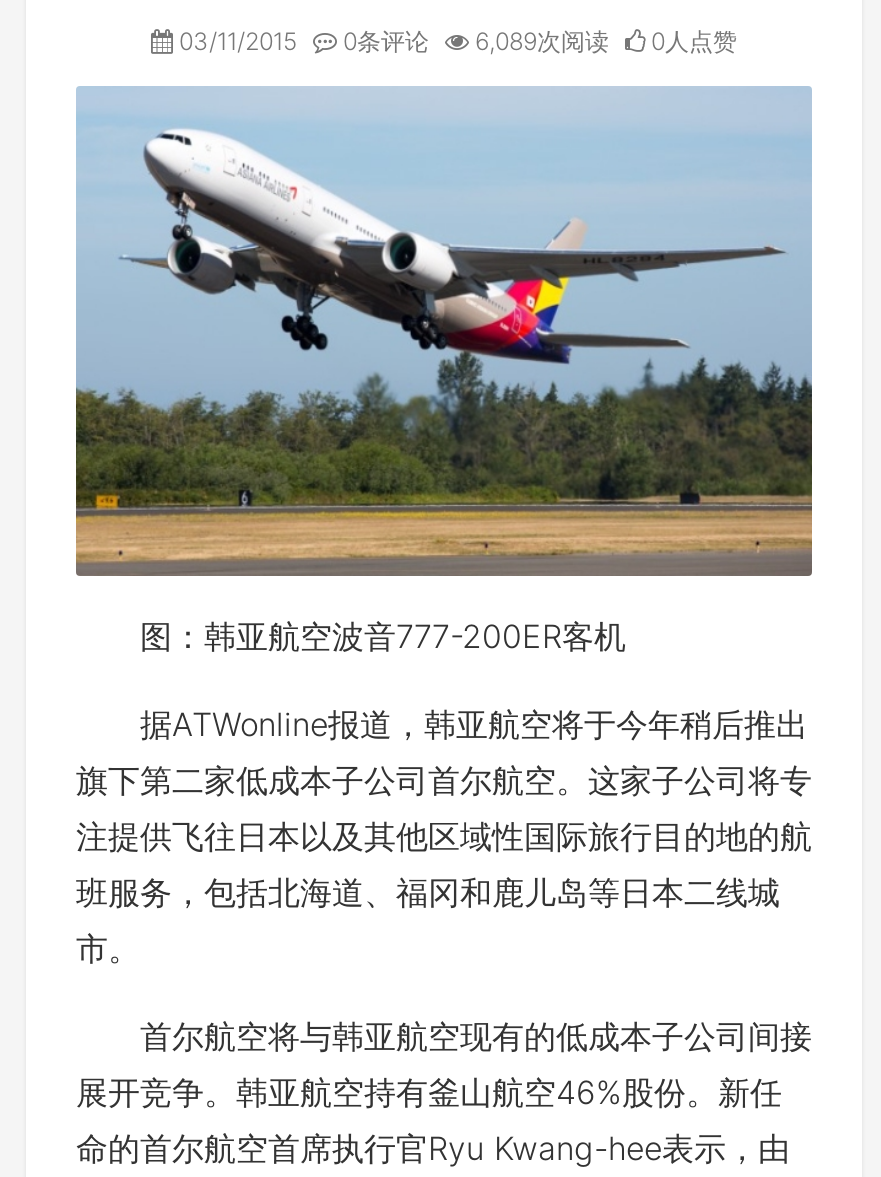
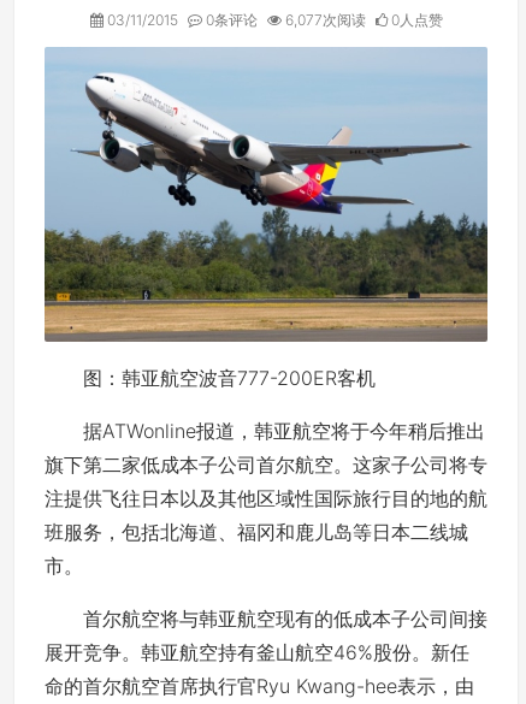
[469,26,615,56] 6,089次阅读 -> [281,11,369,29] 6,077次阅读

